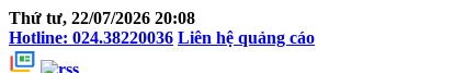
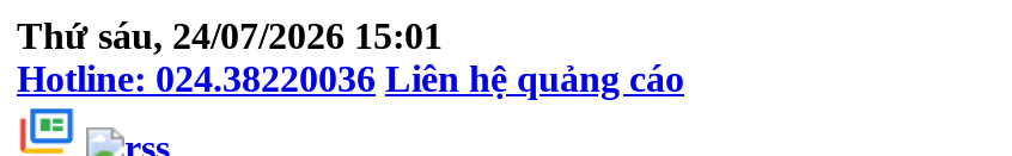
[9,9,195,27] Thứ tư, 22/07/2026 20:08 -> [17,15,443,56] Thứ sáu, 24/07/2026 15:01

